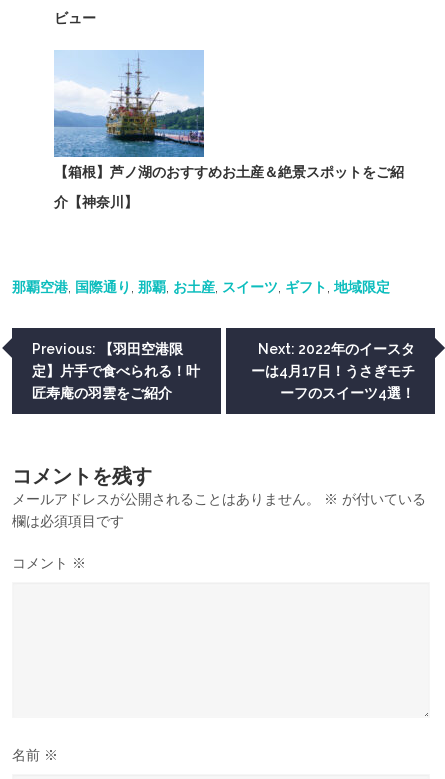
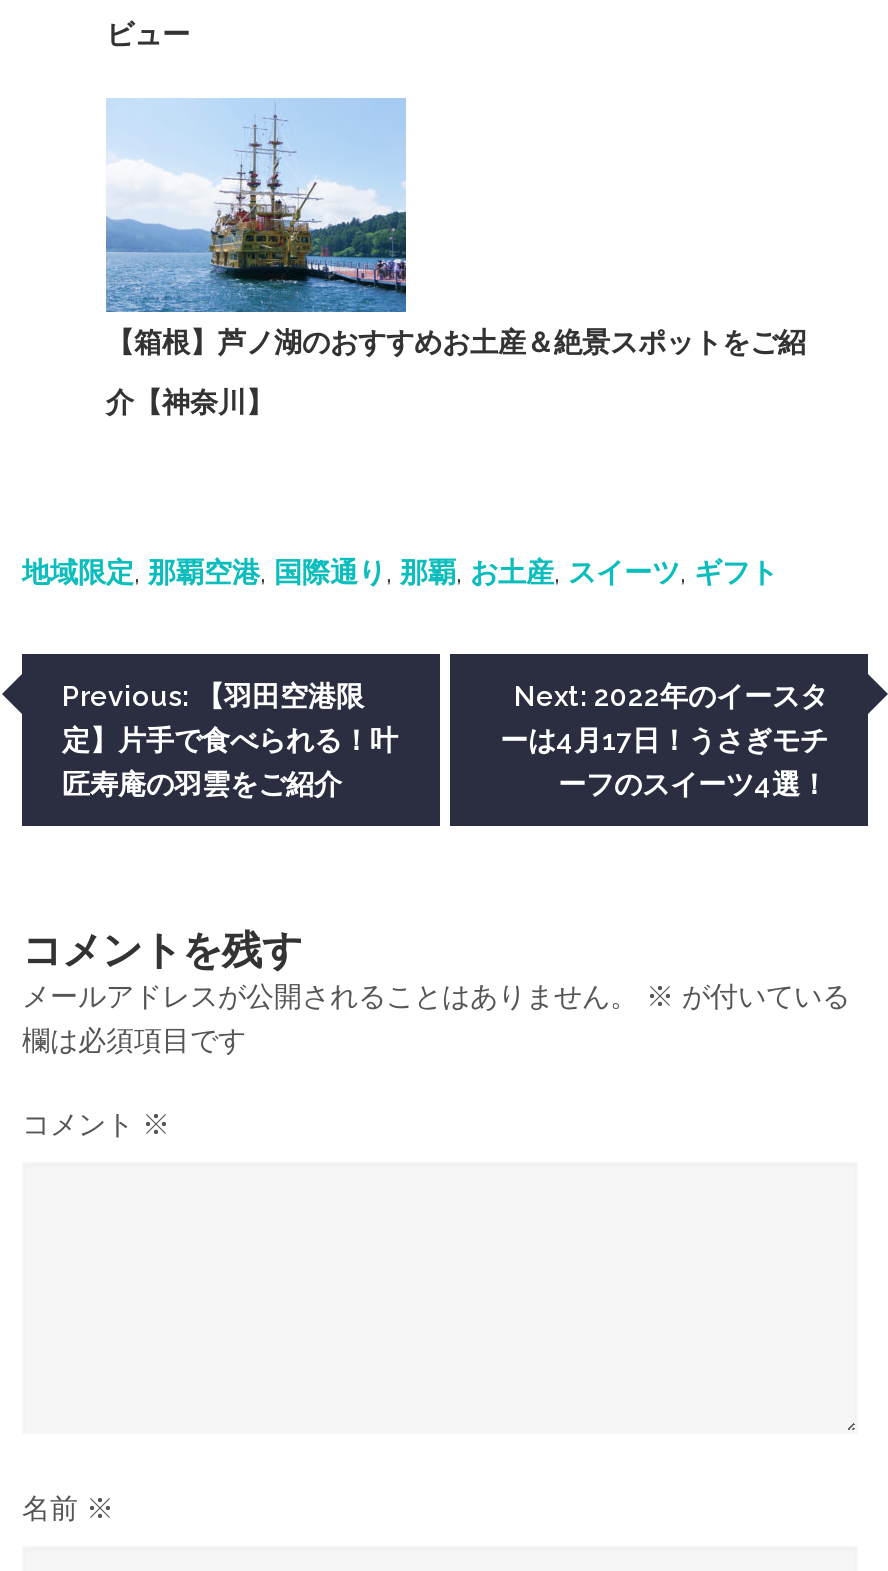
[12,279,390,295] 那覇空港,国際通り,那覇,お土産,スイーツ,ギフト,地域限定 -> [22,556,778,588] 地域限定,那覇空港,国際通り,那覇,お土産,スイーツ,ギフト

